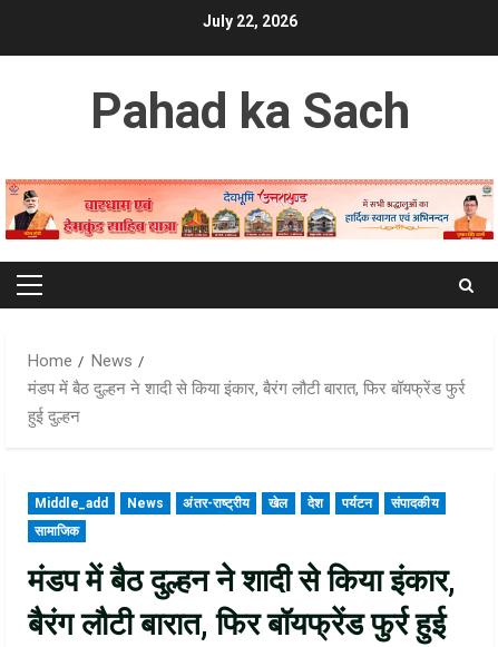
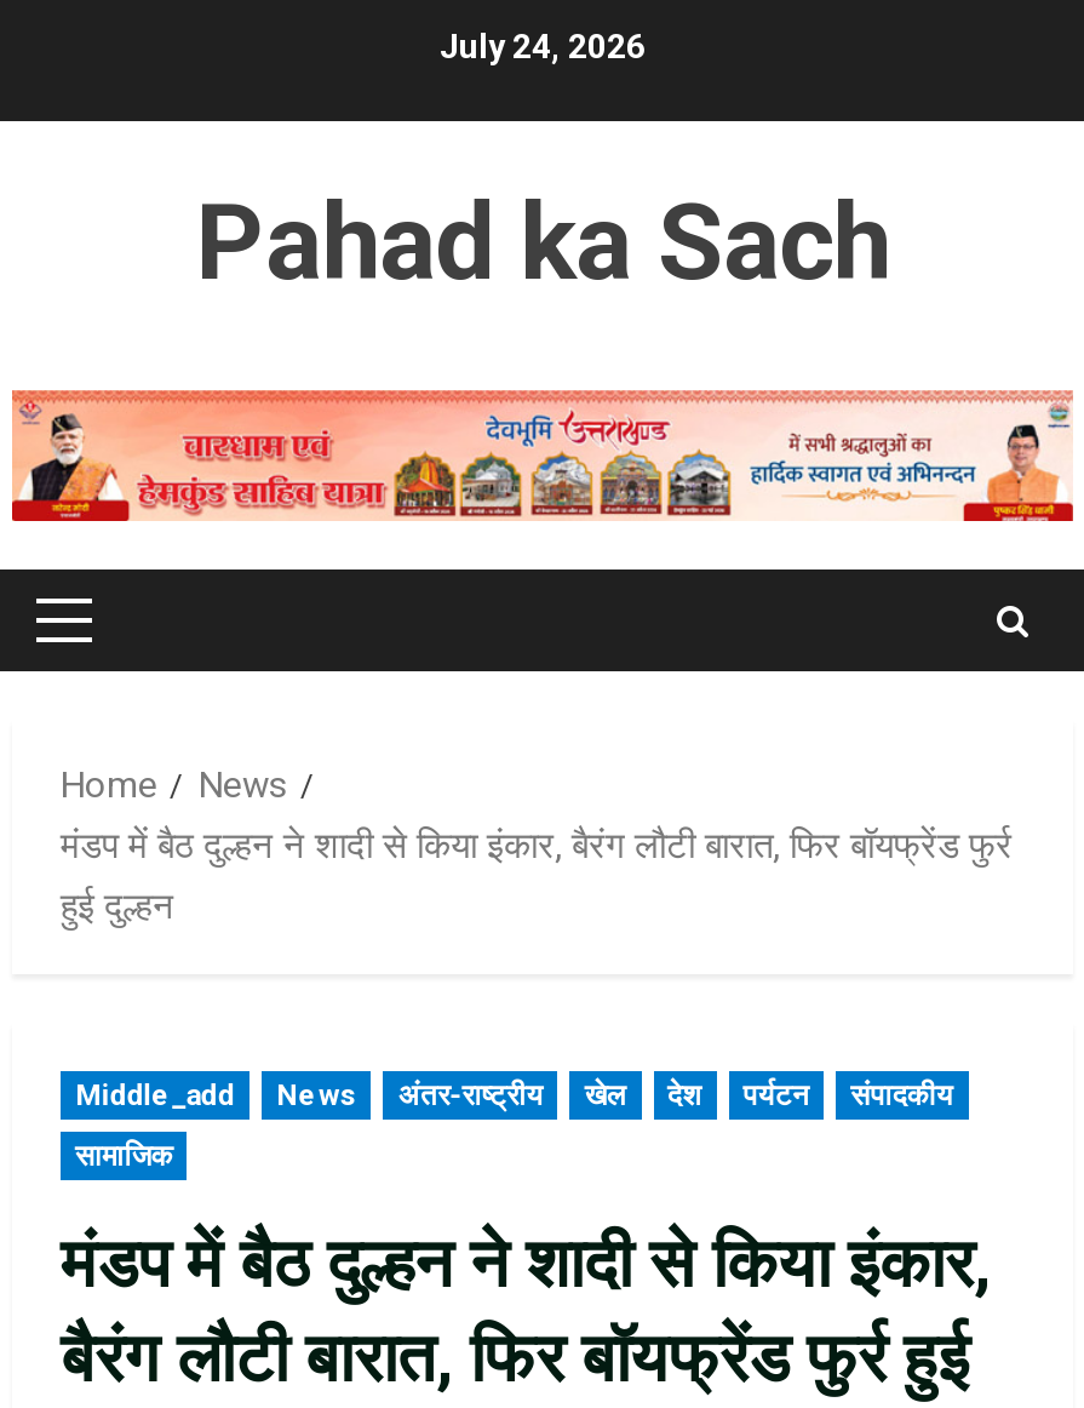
[202,12,297,30] July 22, 2026 -> [440,25,646,64] July 24, 2026

